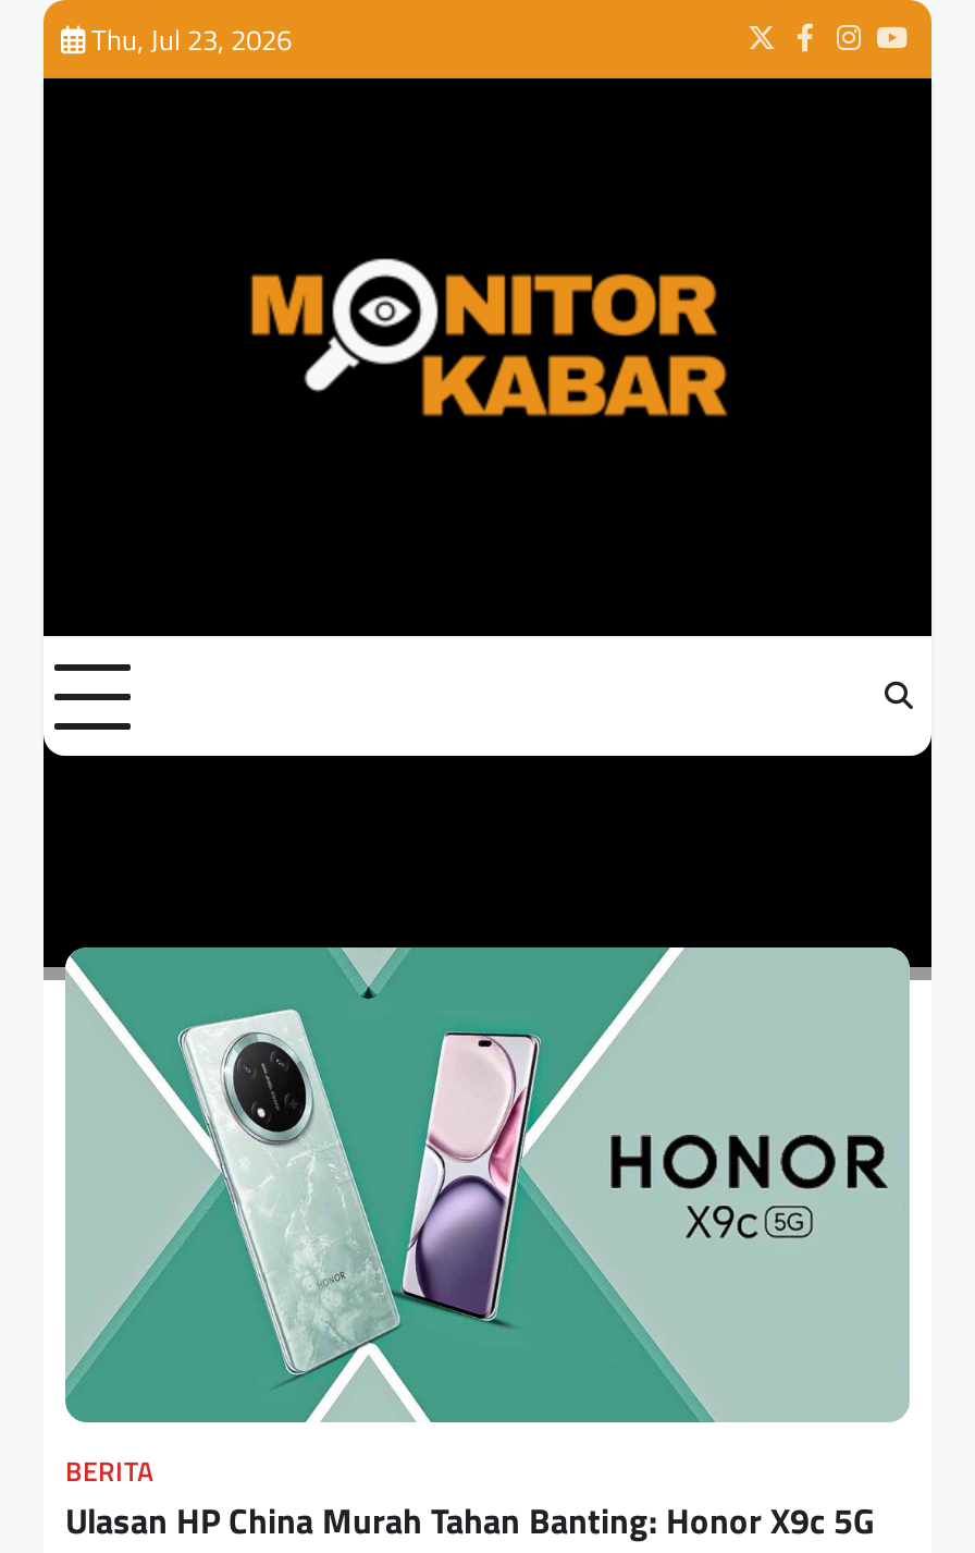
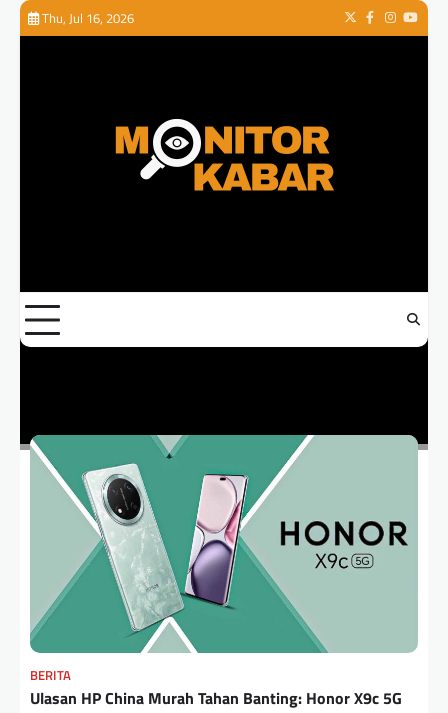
[91,16,292,60] Thu, Jul 23, 2026 -> [42,7,134,27] Thu, Jul 16, 2026

